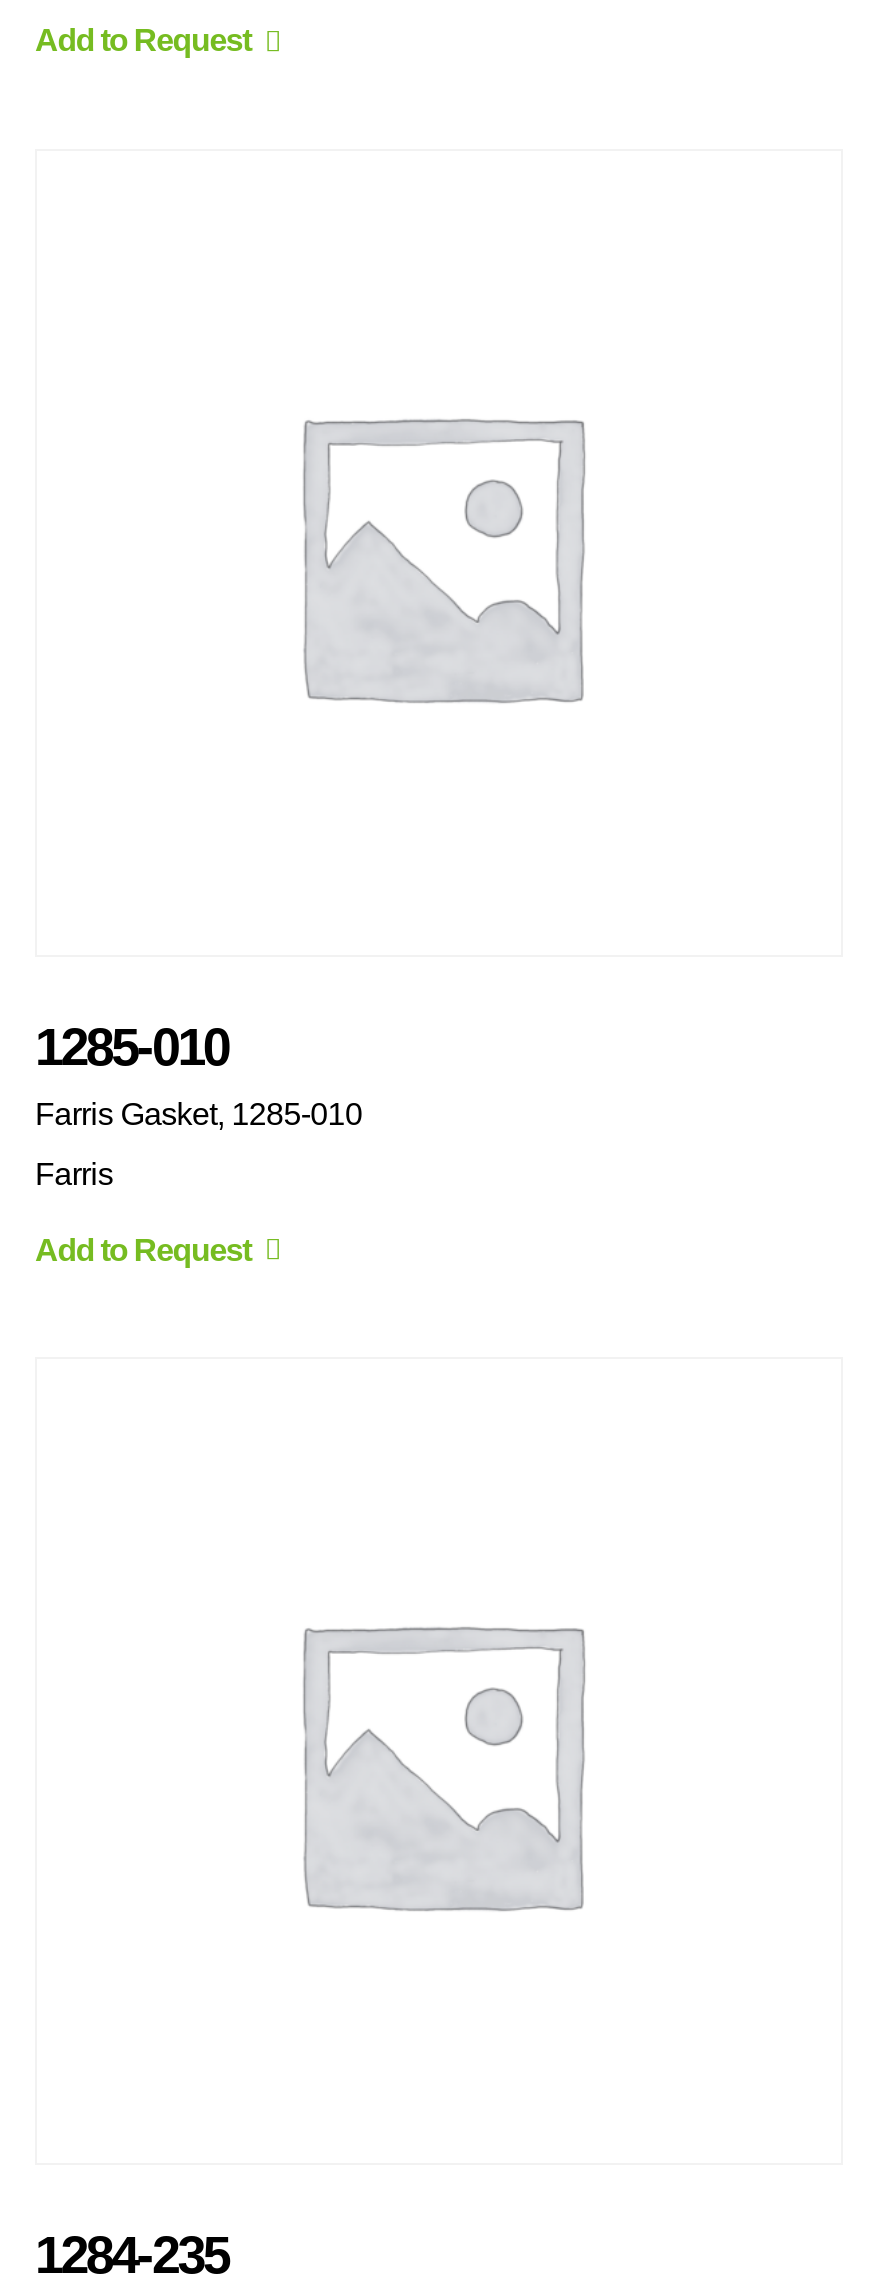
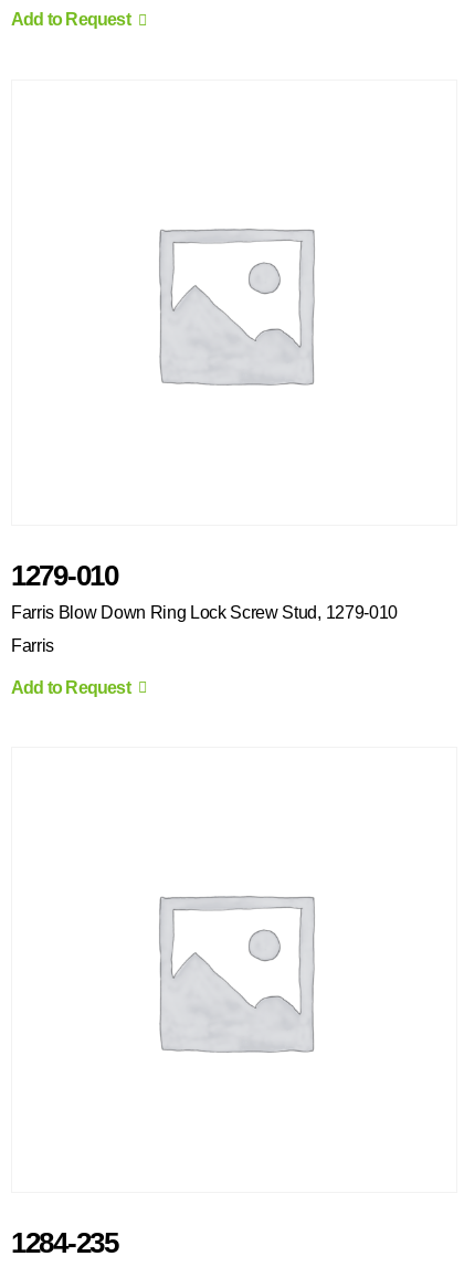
[35,1016,362,1130] 1285-010 | Farris Gasket, 1285-010 -> [11,559,398,622] 1279-010 | Farris Blow Down Ring Lock Screw Stud, 1279-010

